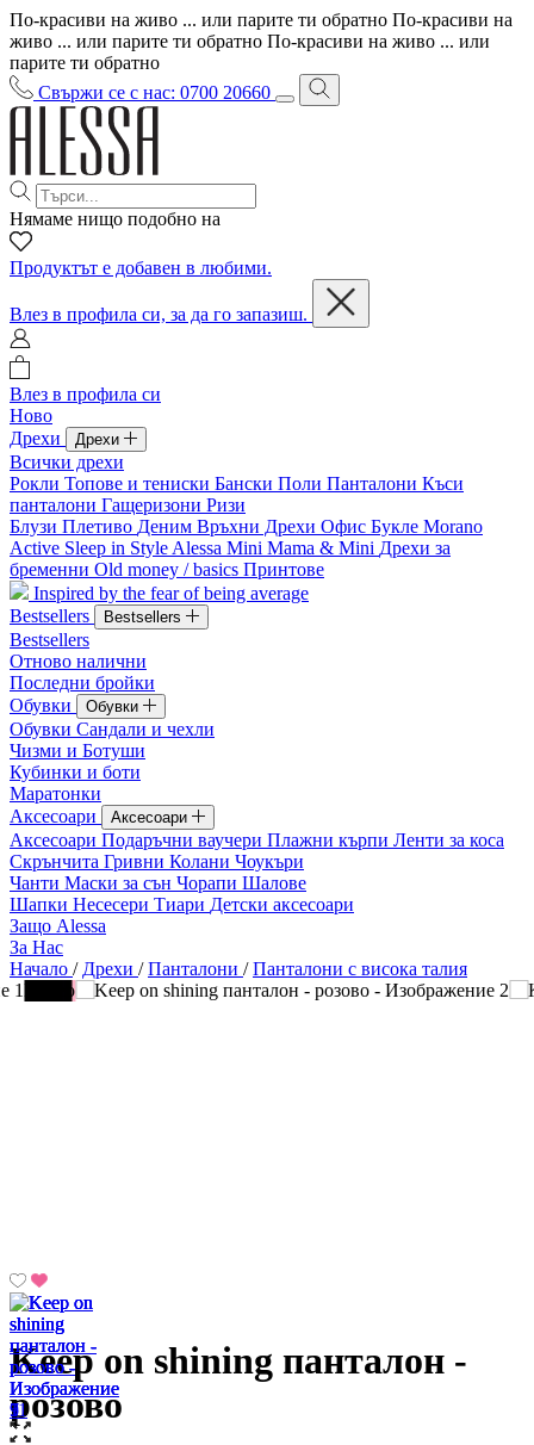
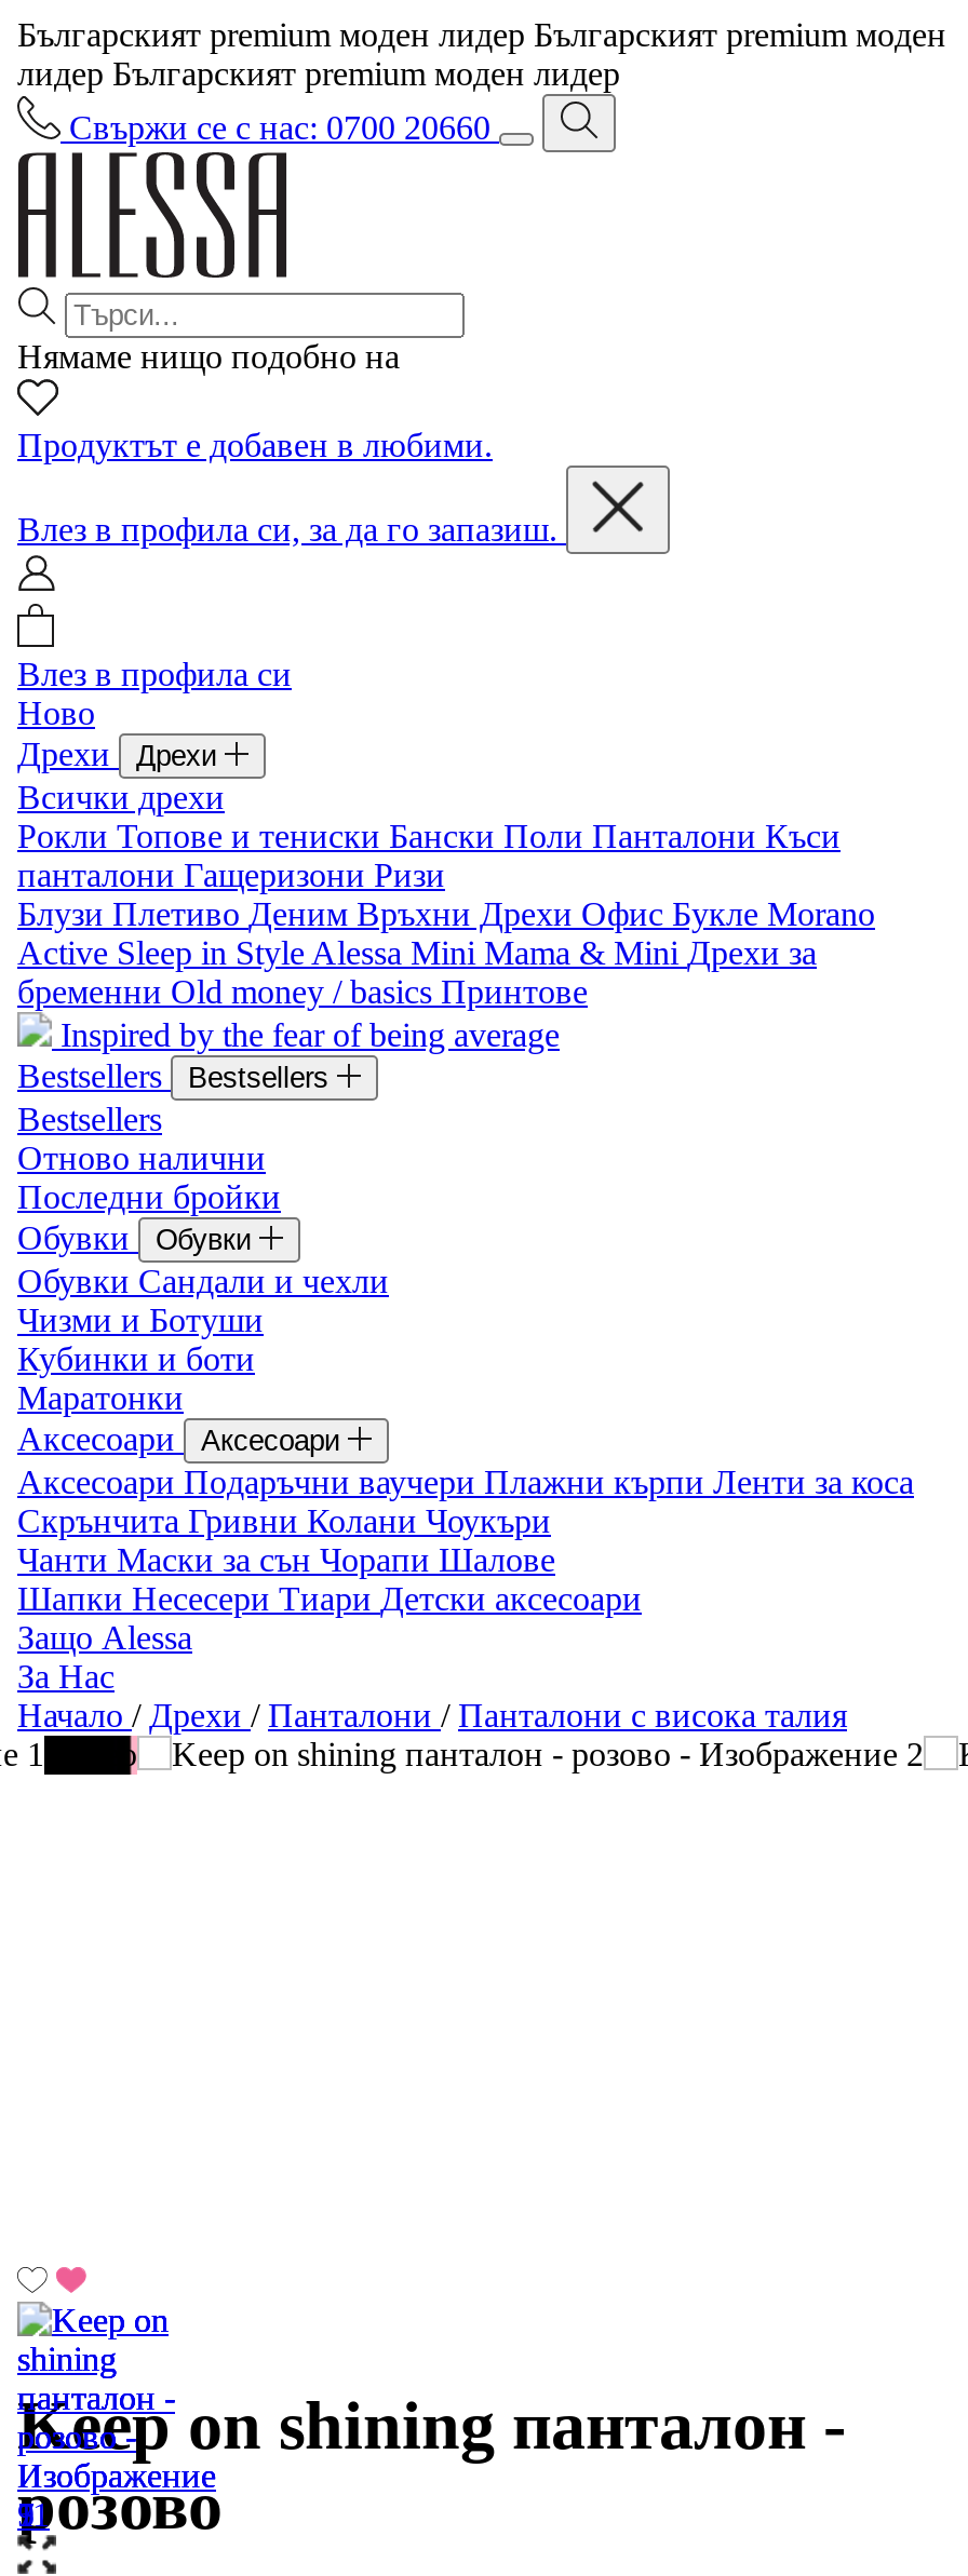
[10,10,513,73] По-красиви на живо ... или парите ти обратно По-красиви на | живо ... или парите ти обратно По-красиви на живо ... или | парите ти обратно -> [17,16,946,92] Българският premium моден лидер Българският premium моден | лидерБългарският premium моден лидер

